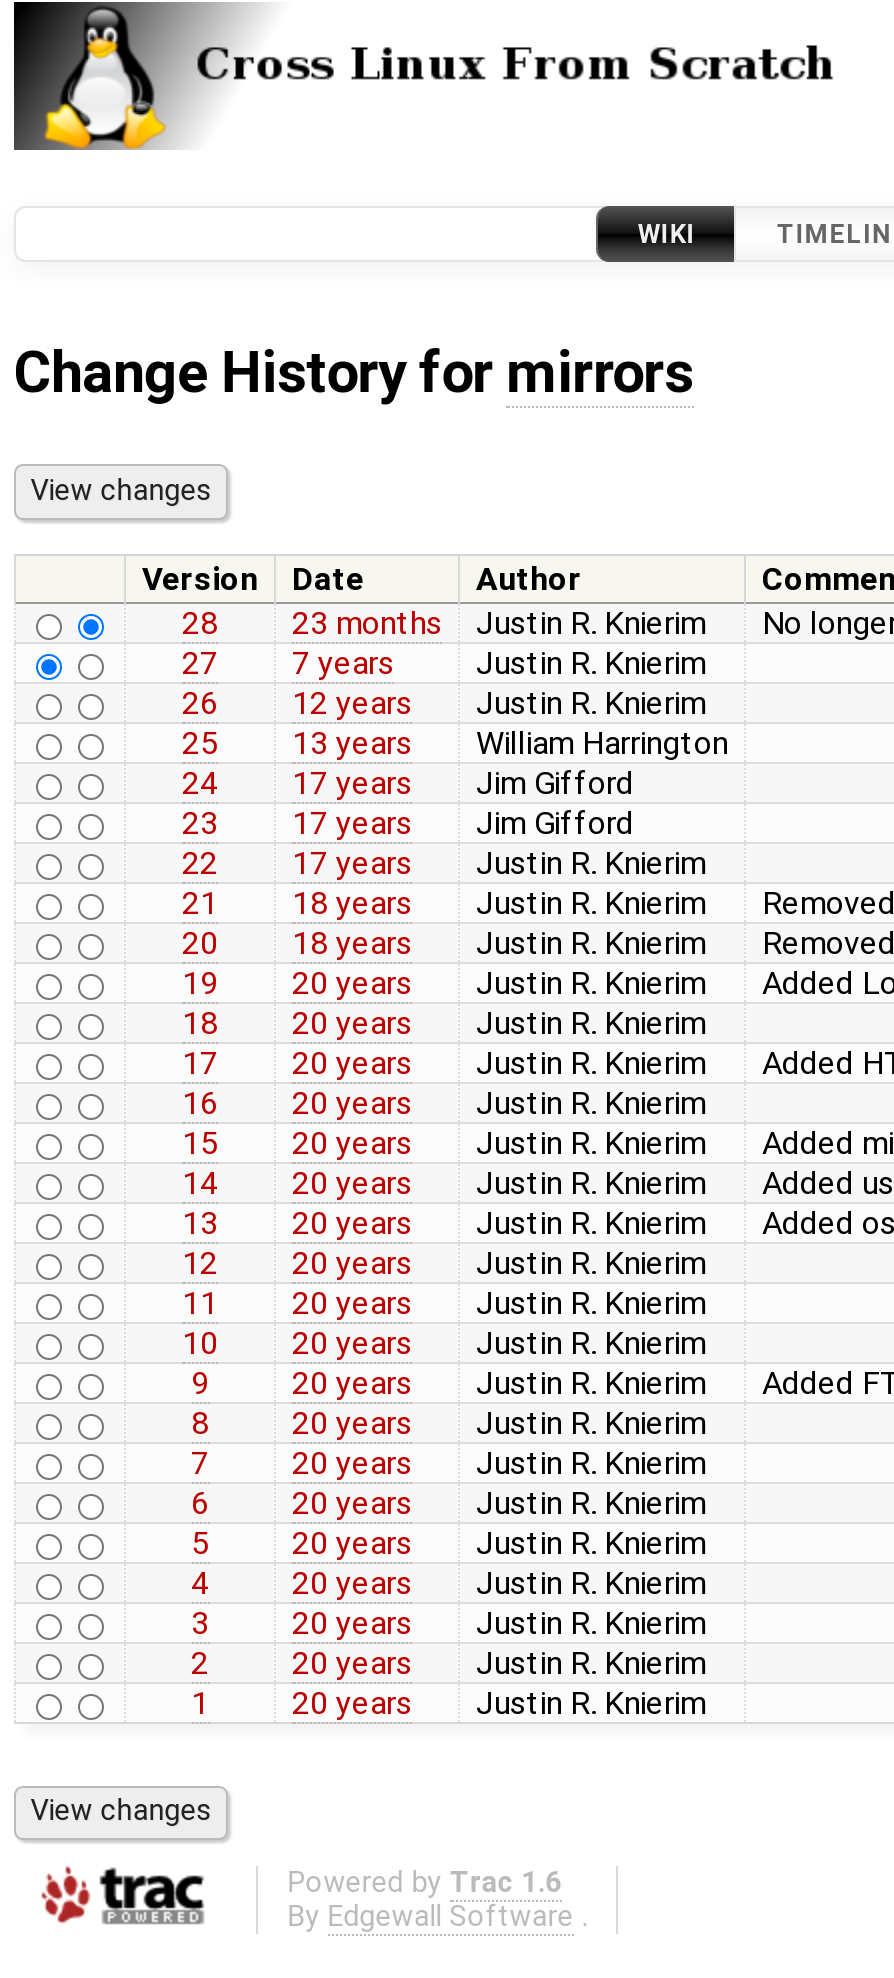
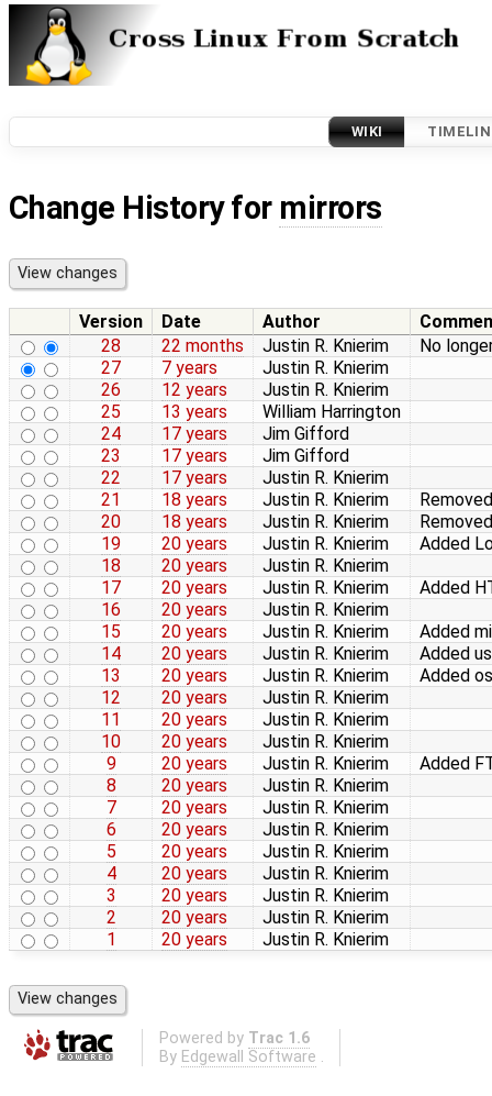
[292,605,442,643] 23 months -> [161,336,244,357] 22 months

